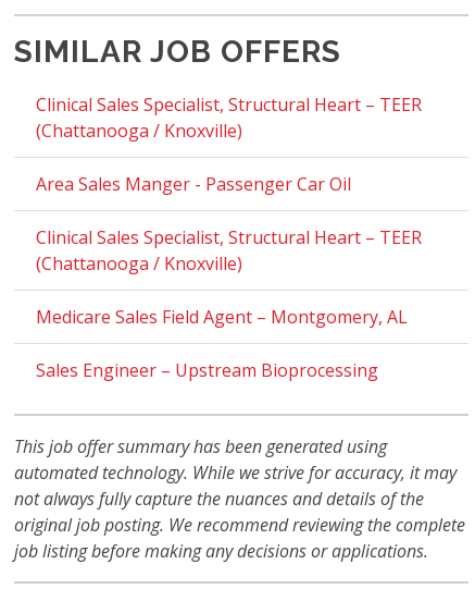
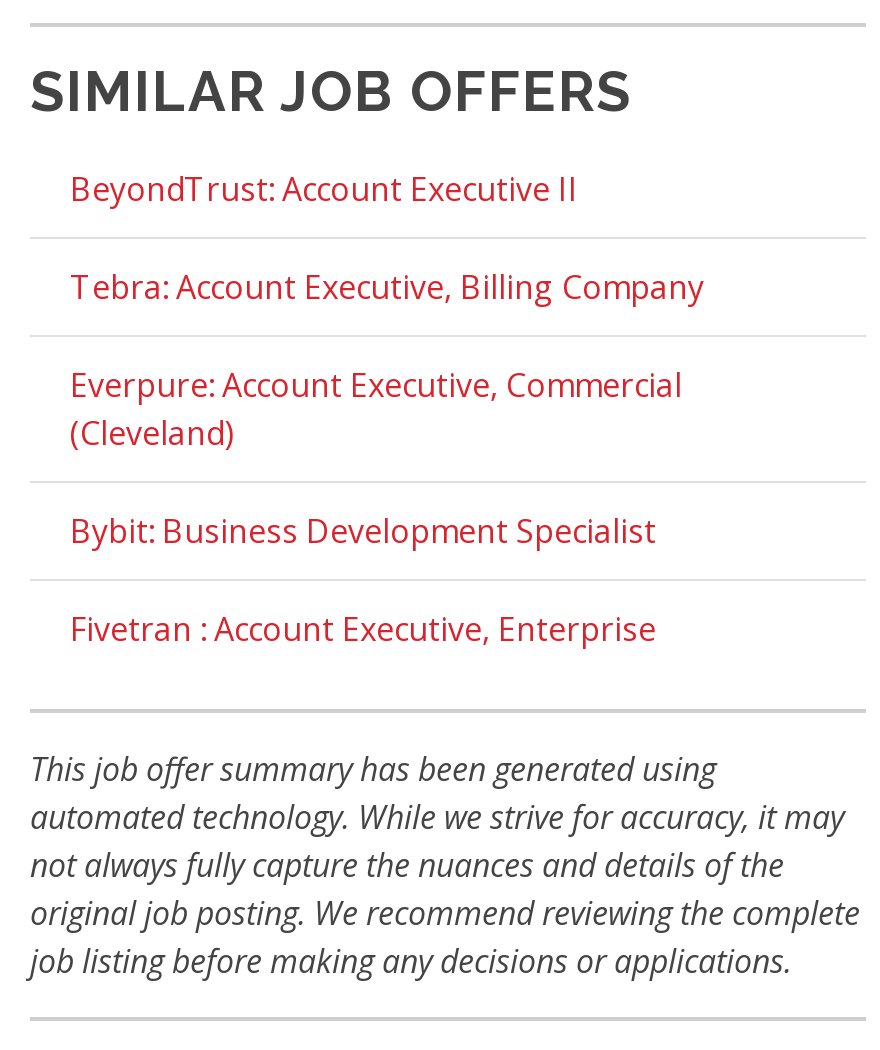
[36,93,422,143] Clinical Sales Specialist, Structural Heart – TEER | (Chattanooga / Knoxville) -> [70,167,578,211] BeyondTrust: Account Executive II
[36,172,351,196] Area Sales Manger - Passenger Car Oil -> [70,265,704,309] Tebra: Account Executive, Billing Company
[36,225,422,275] Clinical Sales Specialist, Structural Heart – TEER | (Chattanooga / Knoxville) -> [70,363,682,455] Everpure: Account Executive, Commercial | (Cleveland)
[36,305,408,329] Medicare Sales Field Agent – Montgomery, AL -> [70,509,656,553] Bybit: Business Development Specialist
[36,358,378,382] Sales Engineer – Upstream Bioprocessing -> [70,607,656,651] Fivetran : Account Executive, Enterprise

